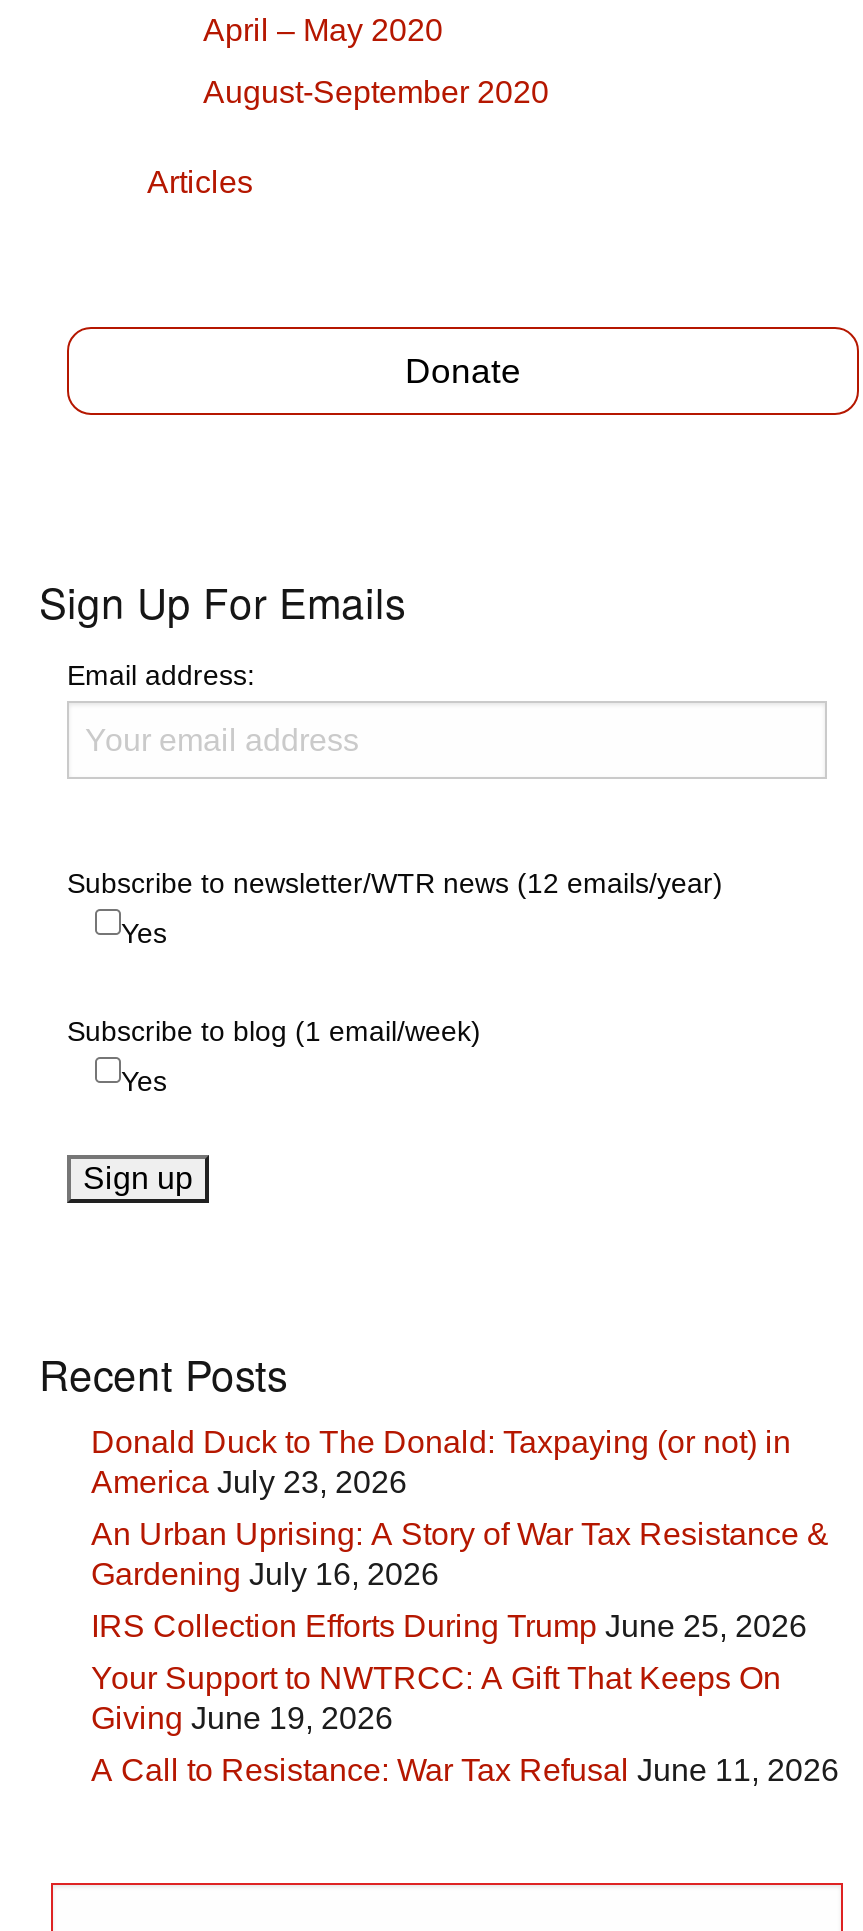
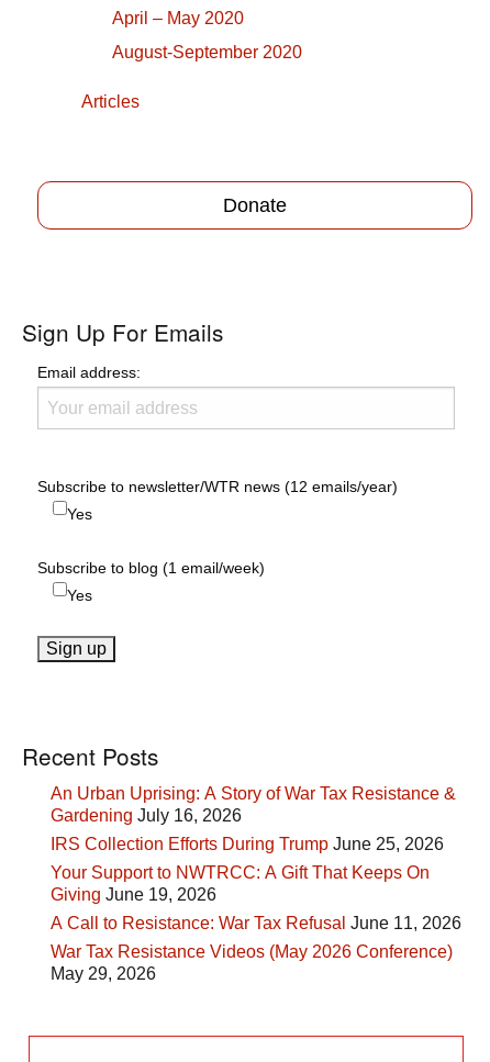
[91,1425,791,1499] Donald Duck to The Donald: Taxpaying (or not) in | America July 23, 2026 -> none
moved [91,1517,839,1787] -> [51,784,461,932]: An Urban Uprising: A Story of War Tax Resistance & | Gardening July 16, 2026 | IRS Collection Efforts During Trump June 25, 2026 | Your Support to NWTRCC: A Gift That Keeps On | Giving June 19, 2026 | A Call to Resistance: War Tax Refusal June 11, 2026
none -> [51,942,453,983] War Tax Resistance Videos (May 2026 Conference) | May 29, 2026

